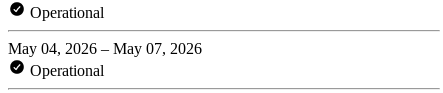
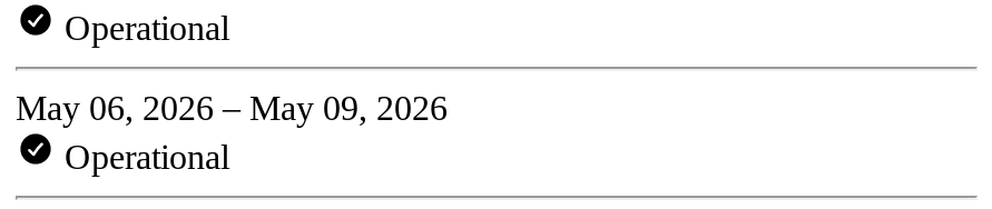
[8,40,202,57] May 04, 2026 – May 07, 2026 -> [16,89,448,127] May 06, 2026 – May 09, 2026

